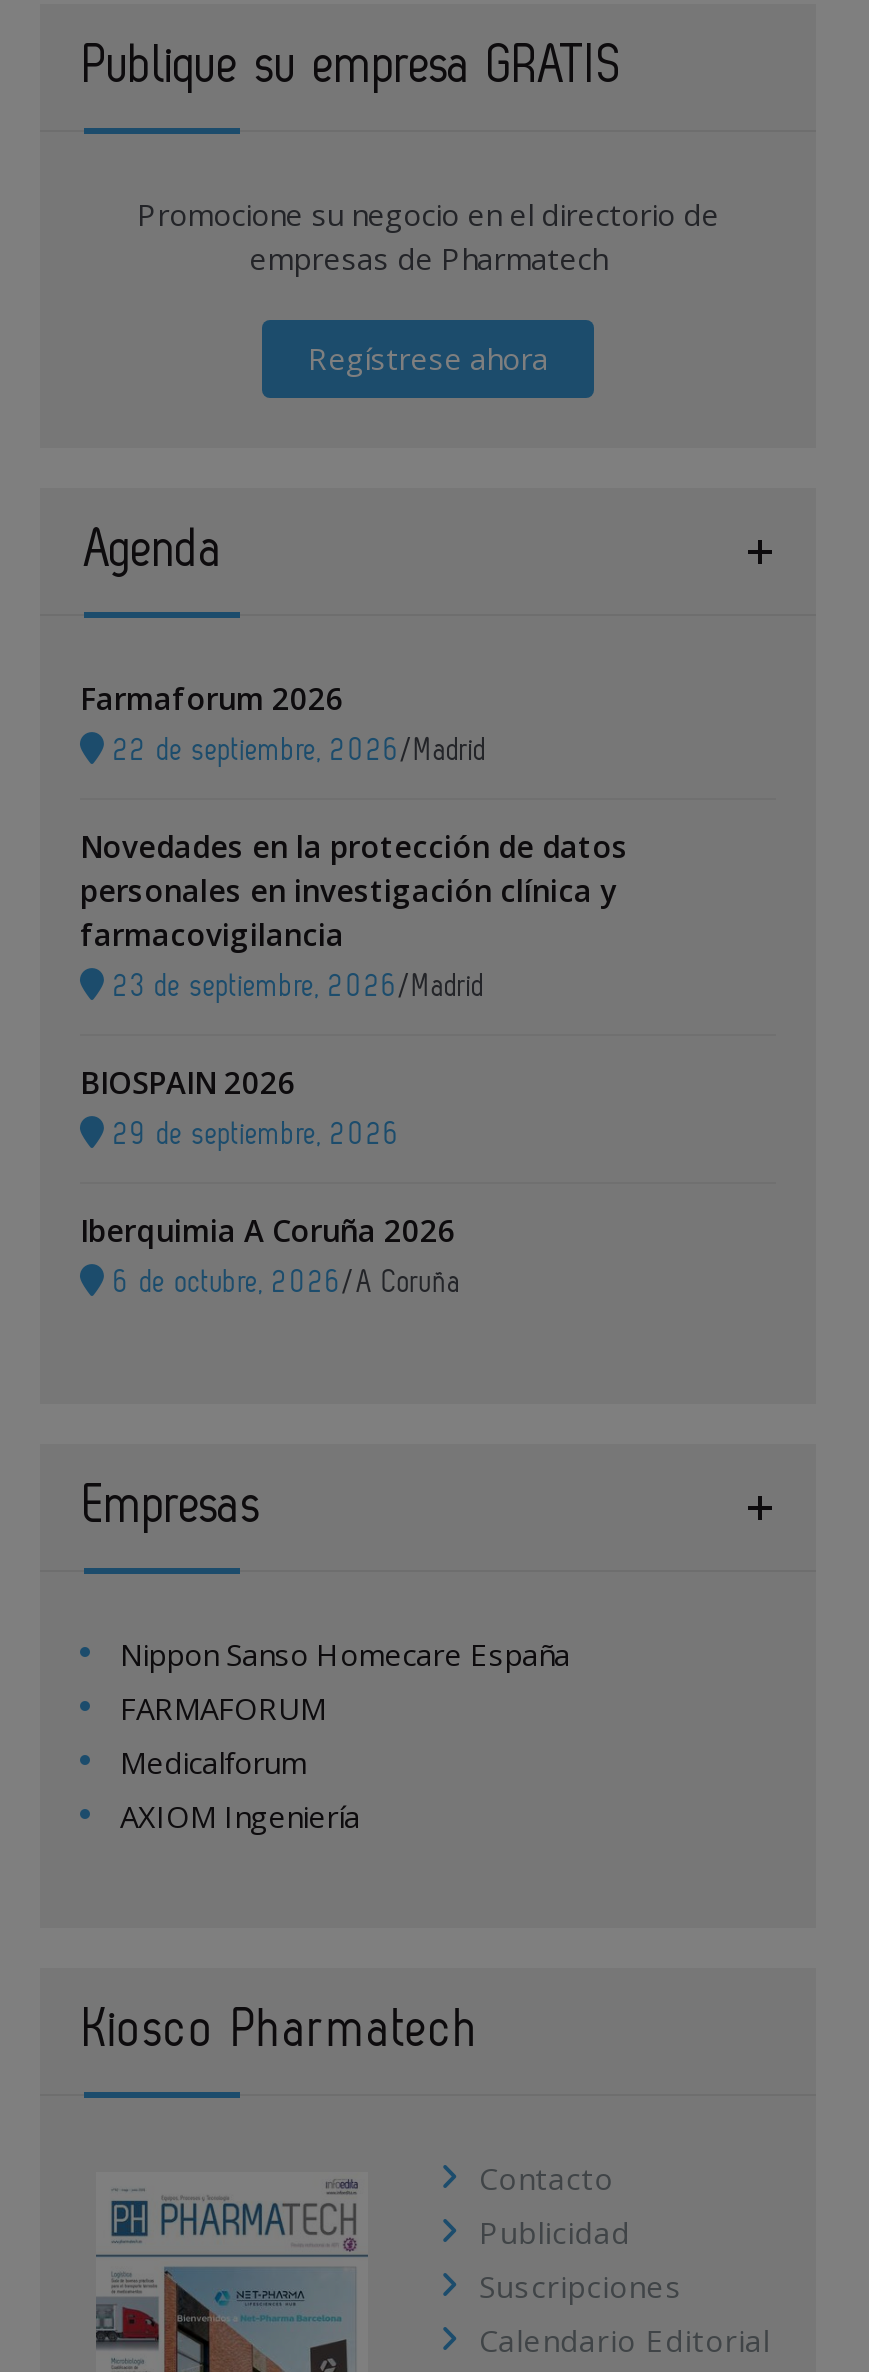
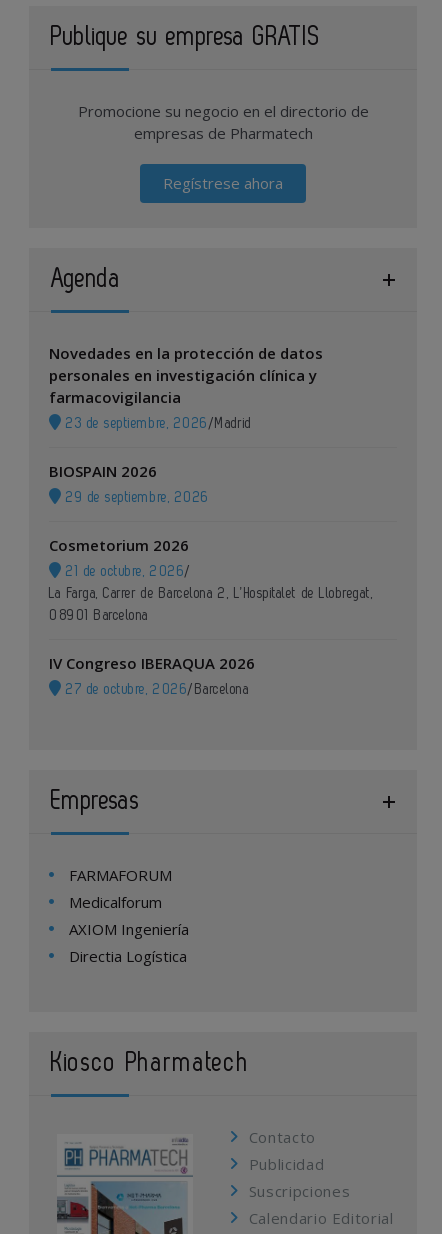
[80,678,487,766] Farmaforum 2026 | 22 de septiembre, 2026/Madrid -> none
moved [80,826,628,1150] -> [49,343,323,505]: Novedades en la protección de datos | personales en investigación clínica y | farmacovigilancia | 23 de septiembre, 2026/Madrid | BIOSPAIN 2026 | 29 de septiembre, 2026
[80,1210,461,1298] Iberquimia A Coruña 2026 | 6 de octubre, 2026 /A Coruña -> [49,535,373,697] Cosmetorium 2026 | 21 de octubre, 2026/ | La Farga, Carrer de Barcelona 2, L’Hospitalet de Llobregat, | 08901 Barcelona | IV Congreso IBERAQUA 2026 | 27 de octubre, 2026/ Barcelona
[120,1634,570,1674] Nippon Sanso Homecare España -> none
none -> [69,946,187,966] Directia Logística

